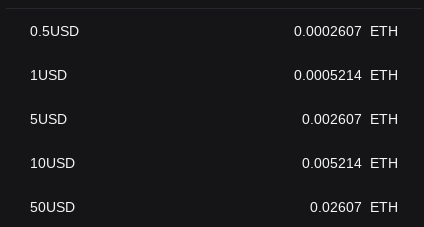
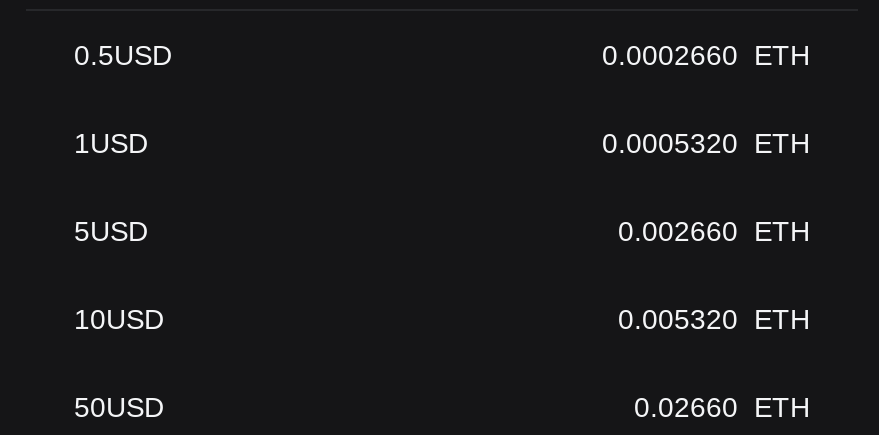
[294,23,398,39] 0.0002607 ETH -> [602,39,810,71] 0.0002660 ETH
[294,67,398,83] 0.0005214 ETH -> [602,127,810,159] 0.0005320 ETH
[302,111,398,127] 0.002607 ETH -> [618,215,810,247] 0.002660 ETH
[302,155,398,171] 0.005214 ETH -> [618,303,810,335] 0.005320 ETH
[310,199,398,215] 0.02607 ETH -> [634,391,810,423] 0.02660 ETH

